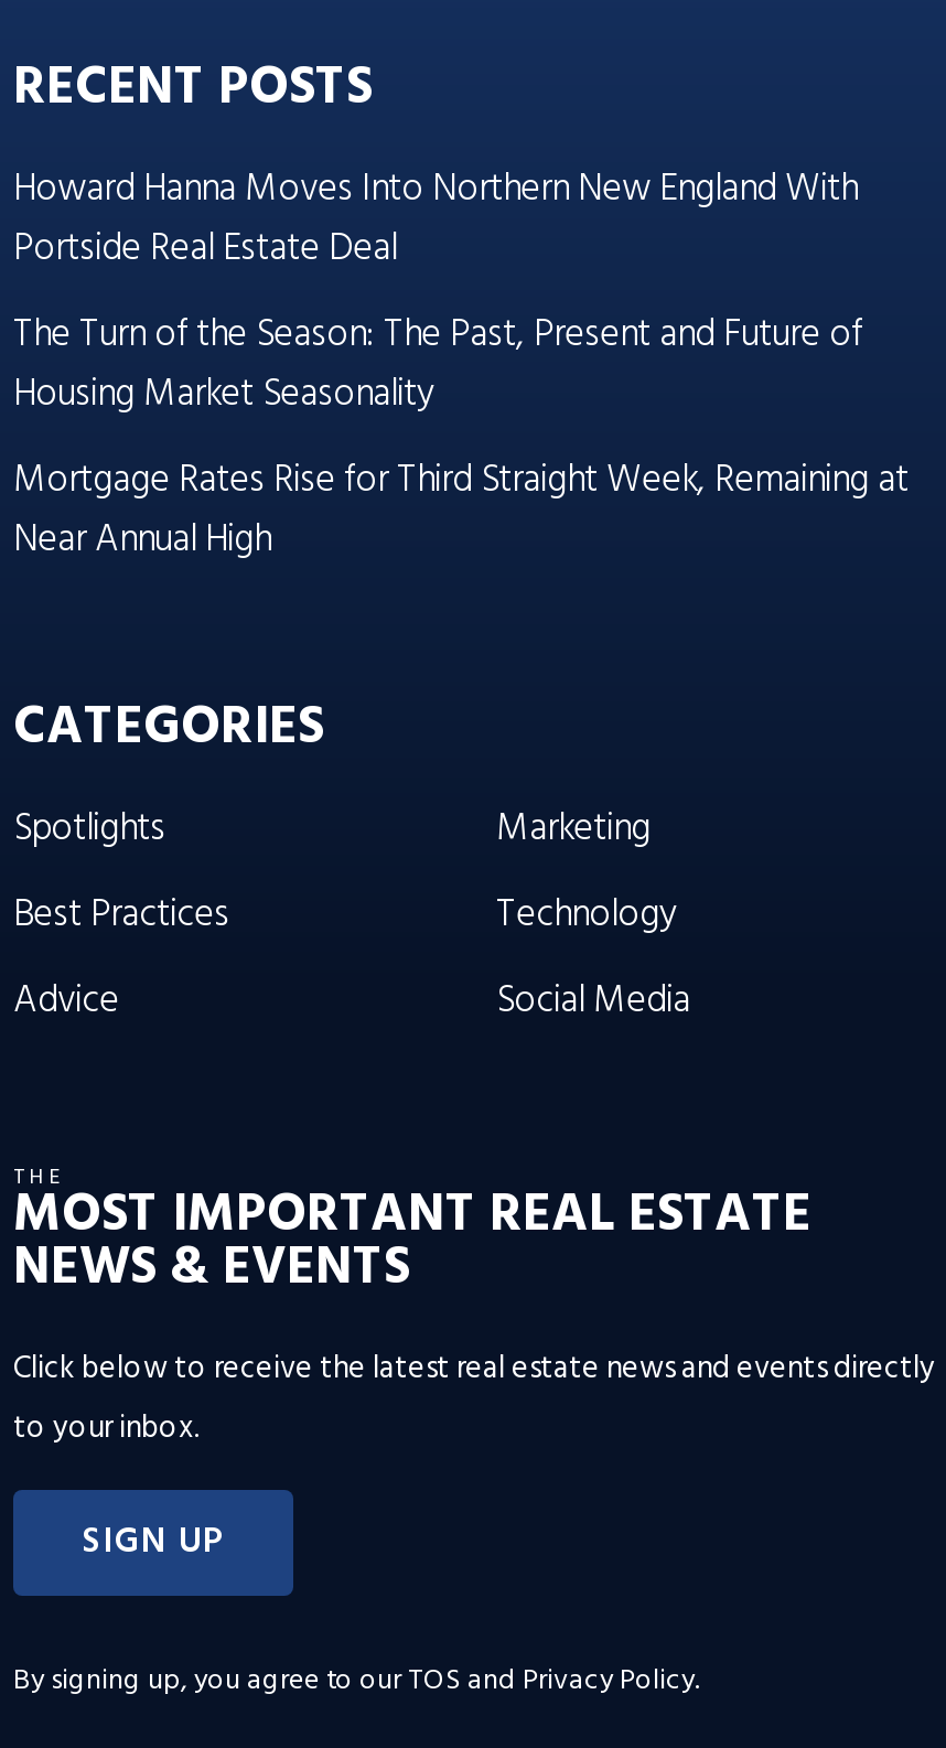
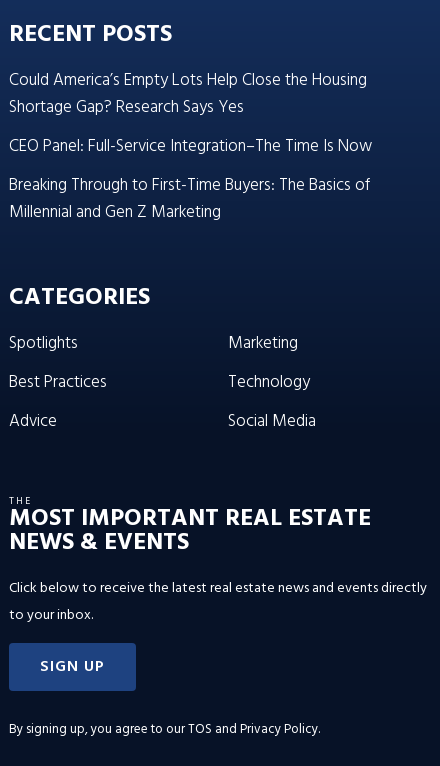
[13,160,909,570] Howard Hanna Moves Into Northern New England With | Portside Real Estate Deal | The Turn of the Season: The Past, Present and Future of | Housing Market Seasonality | Mortgage Rates Rise for Third Straight Week, Remaining at | Near Annual High -> [9,67,372,226] Could America’s Empty Lots Help Close the Housing | Shortage Gap? Research Says Yes | CEO Panel: Full-Service Integration–The Time Is Now | Breaking Through to First-Time Buyers: The Basics of | Millennial and Gen Z Marketing

